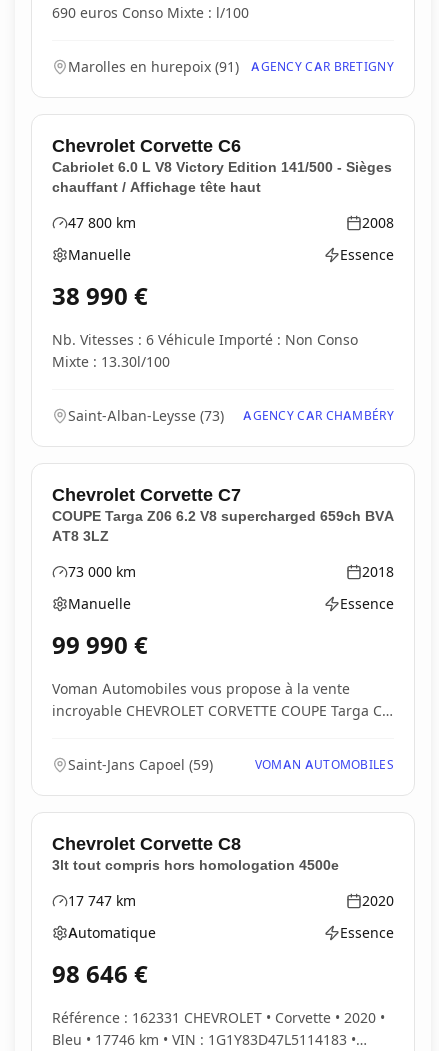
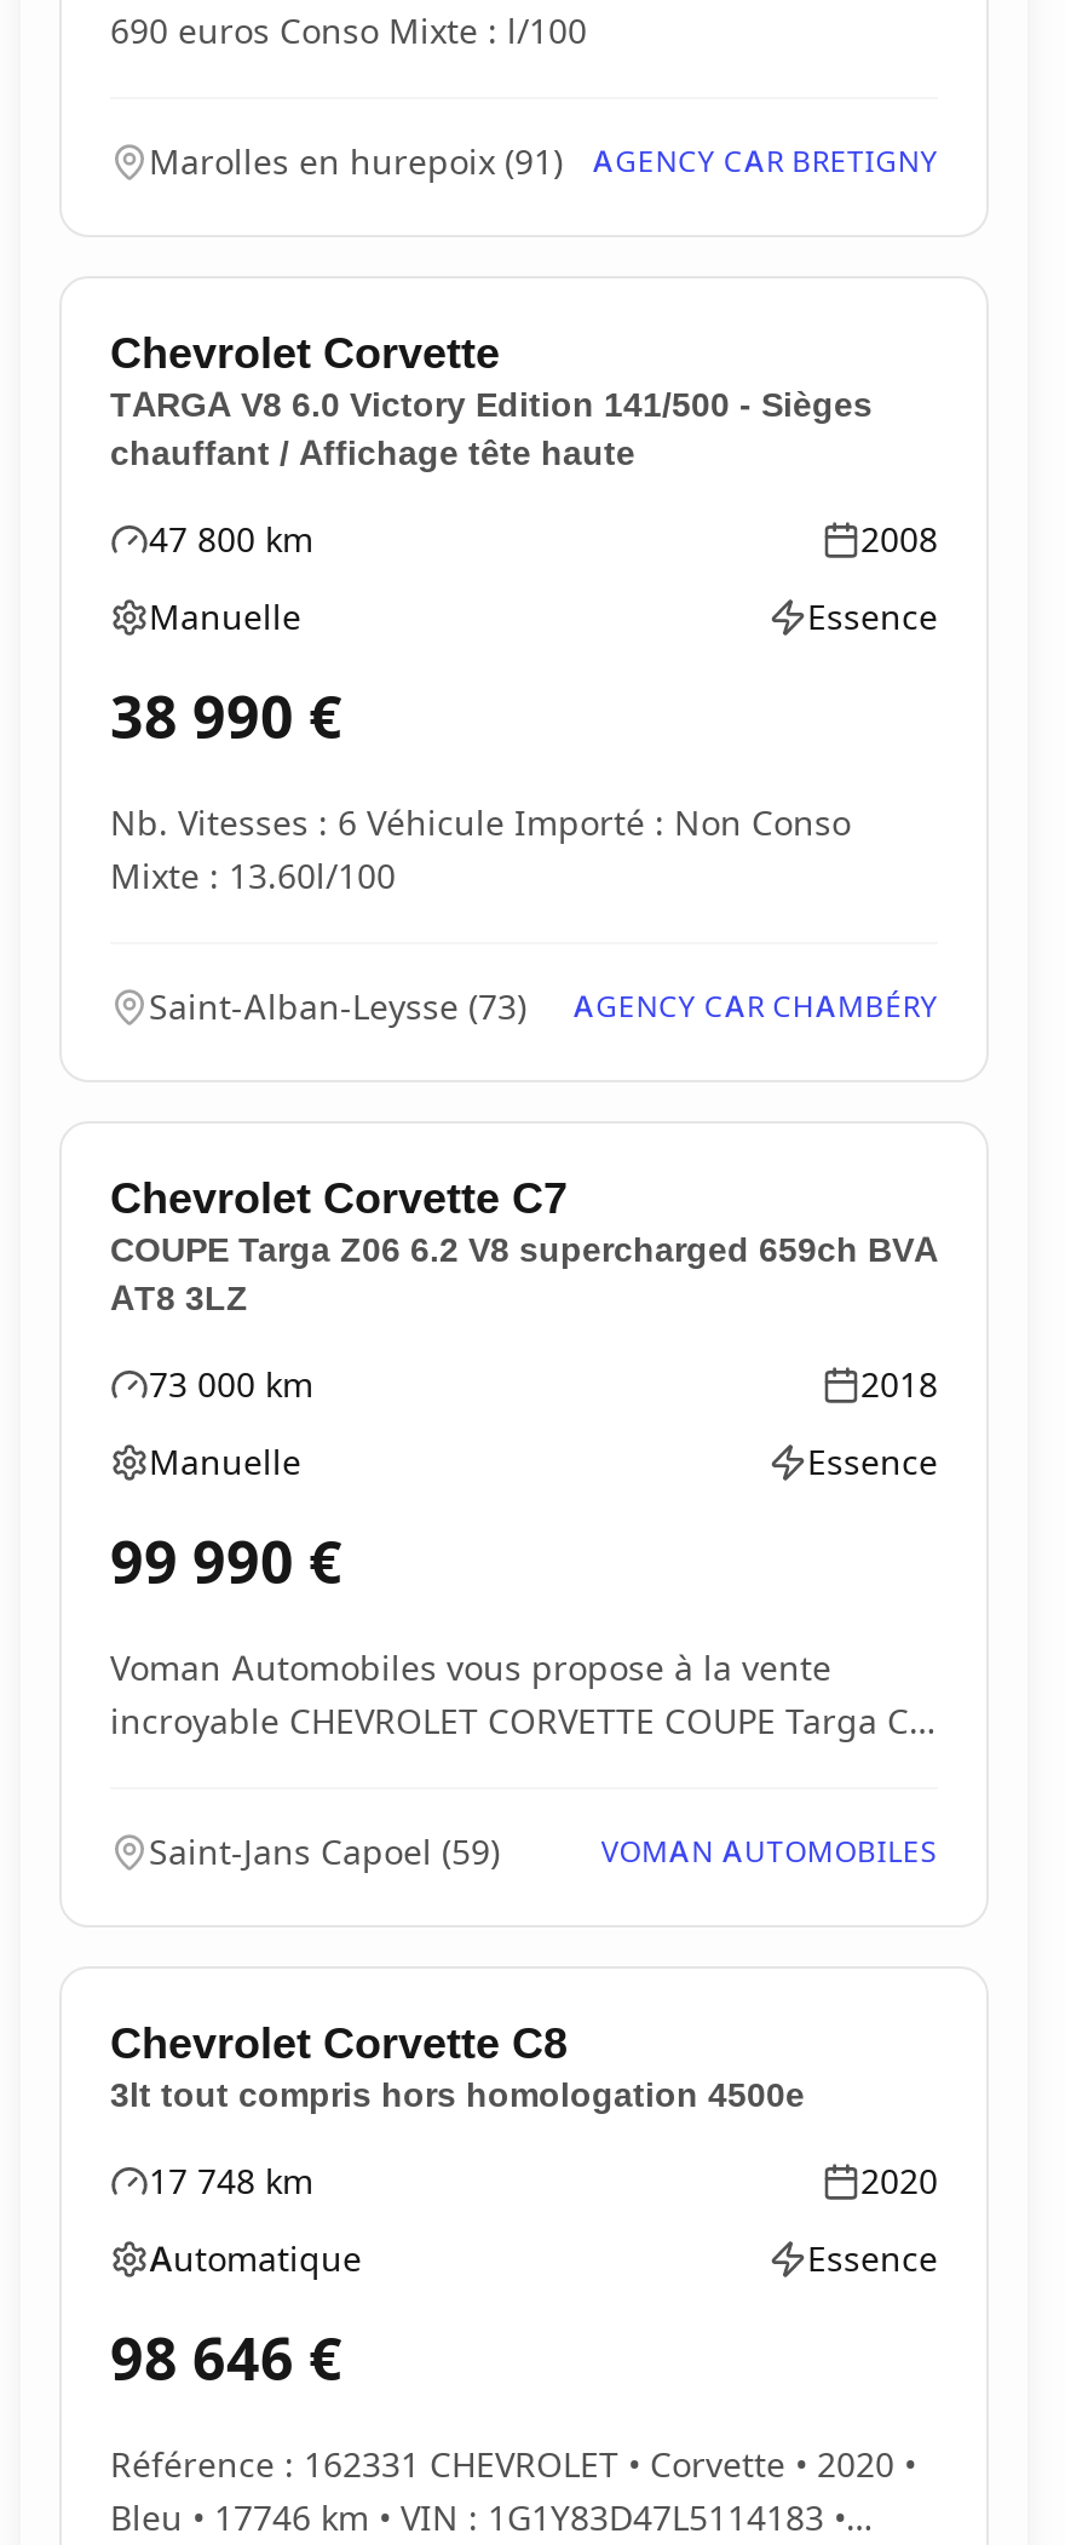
[52,135,392,195] Chevrolet Corvette C6 | Cabriolet 6.0 L V8 Victory Edition 141/500 - Sièges | chauffant / Affichage tête haut -> [110,327,873,472] Chevrolet Corvette | TARGA V8 6.0 Victory Edition 141/500 - Sièges | chauffant / Affichage tête haute
[52,353,170,370] Mixte : 13.30l/100 -> [110,855,396,896] Mixte : 13.60l/100
[68,892,136,909] 17 747 km -> [149,2160,313,2201] 17 748 km

